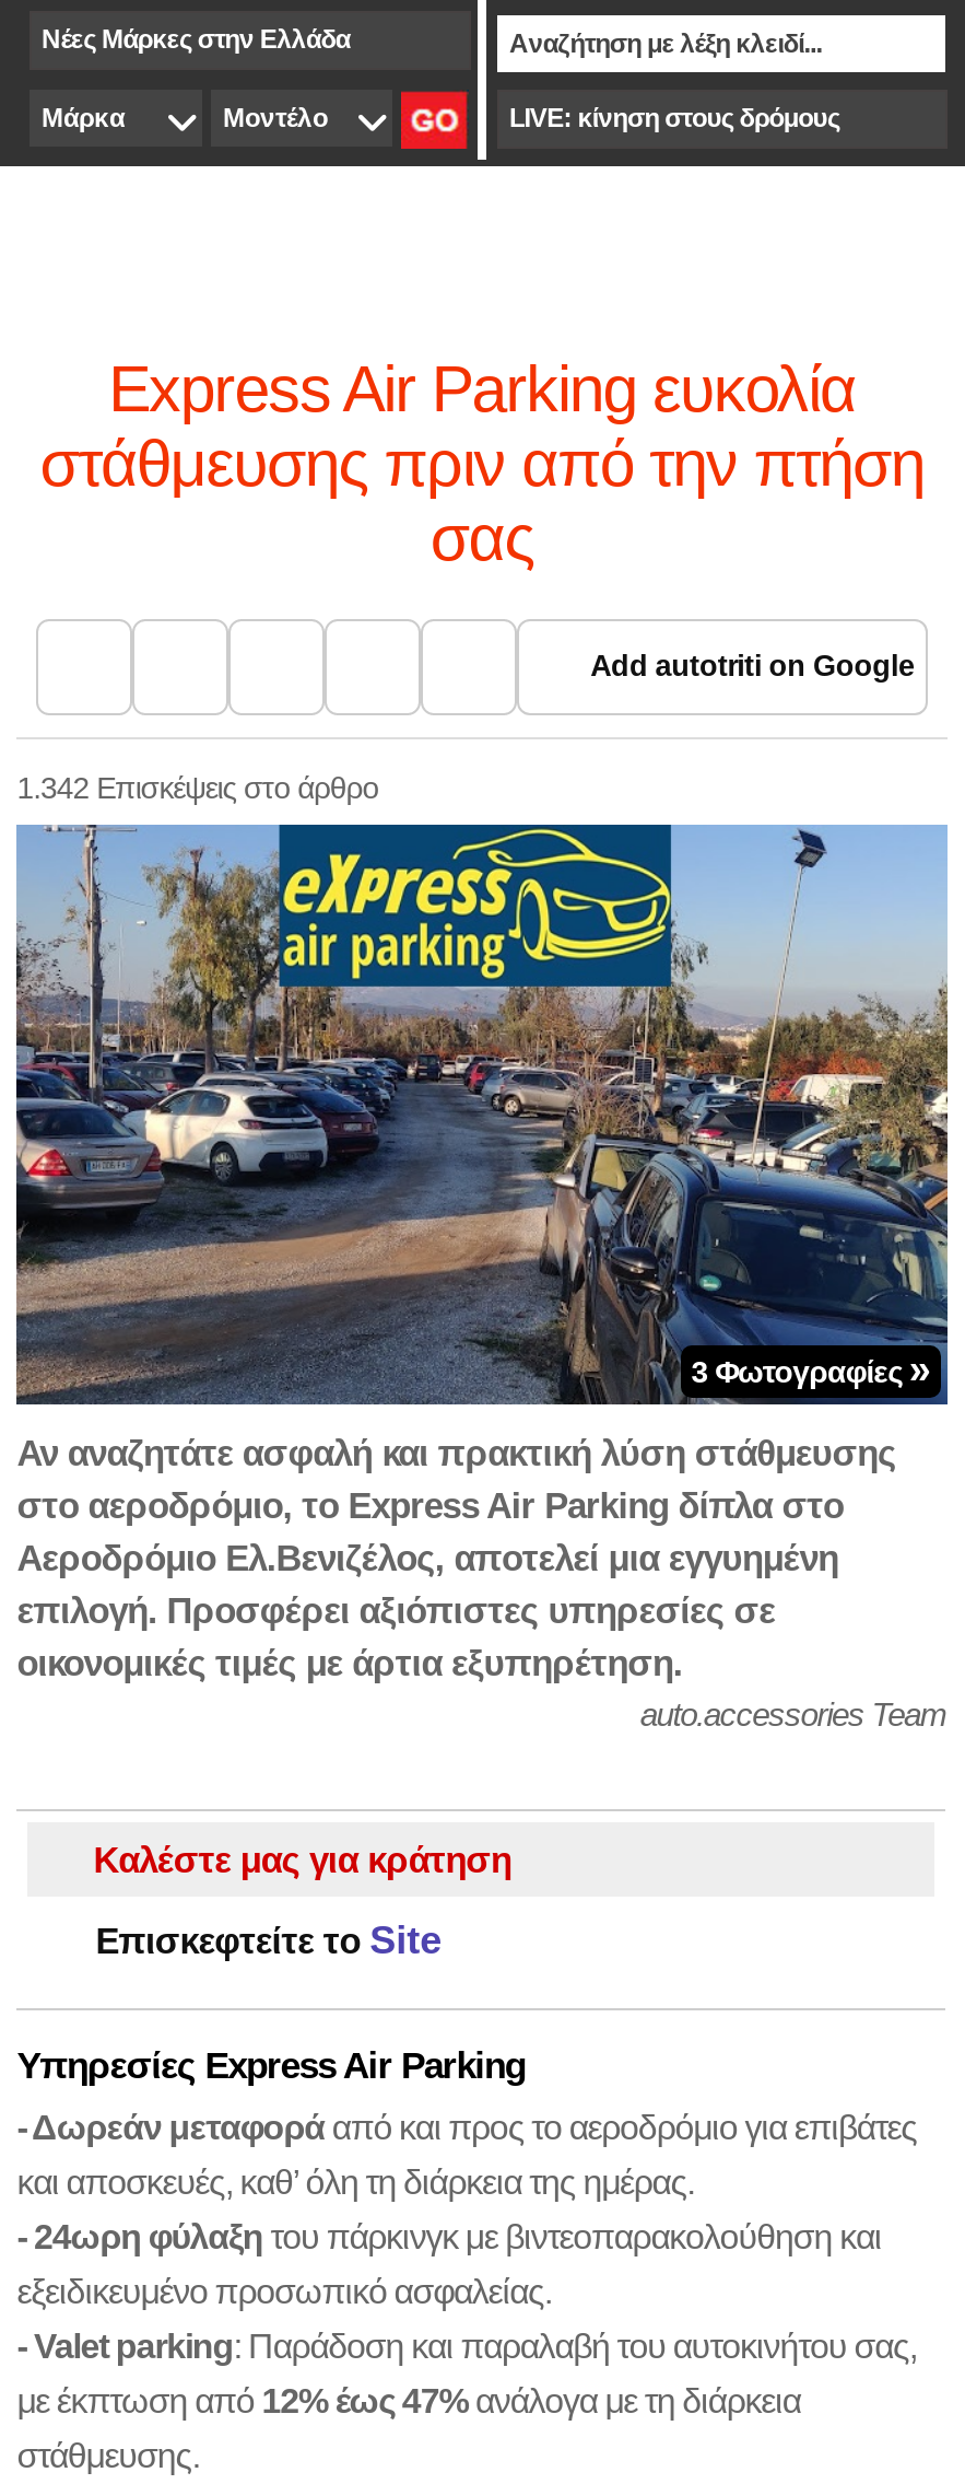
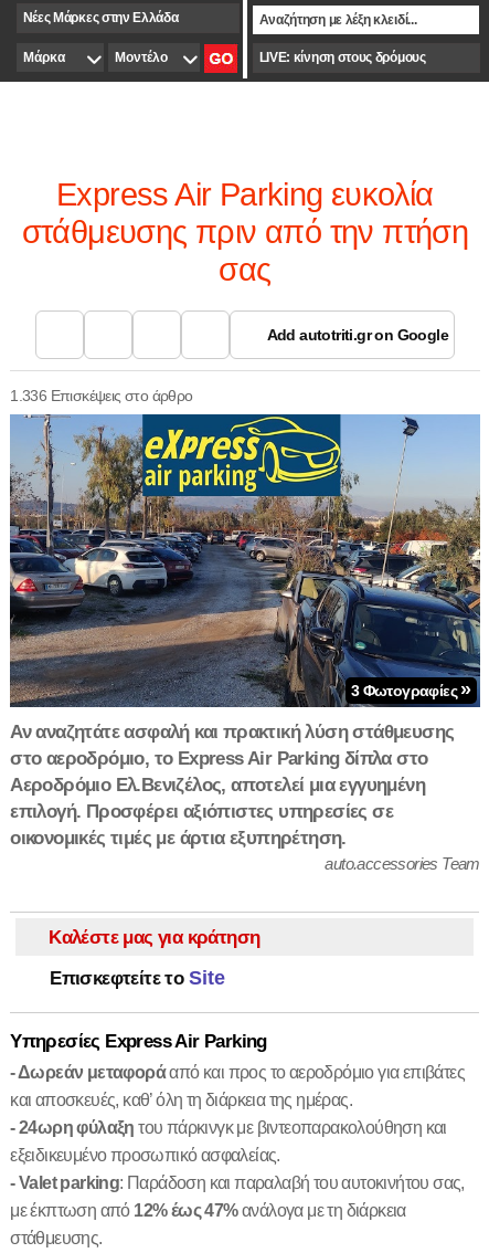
[590,650,914,683] Add autotriti on Google -> [267,326,448,344] Add autotriti.gr on Google
[17,770,378,805] 1.342 Επισκέψεις στο άρθρο -> [10,387,193,404] 1.336 Επισκέψεις στο άρθρο

